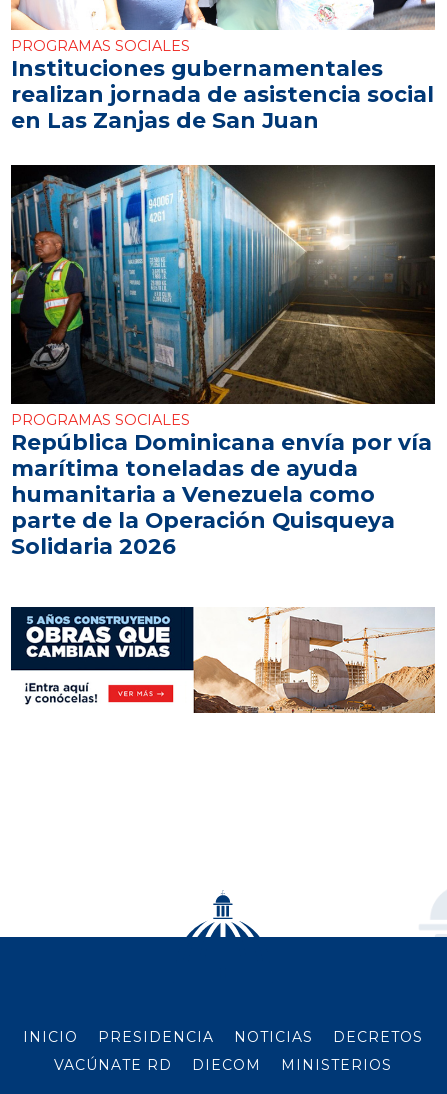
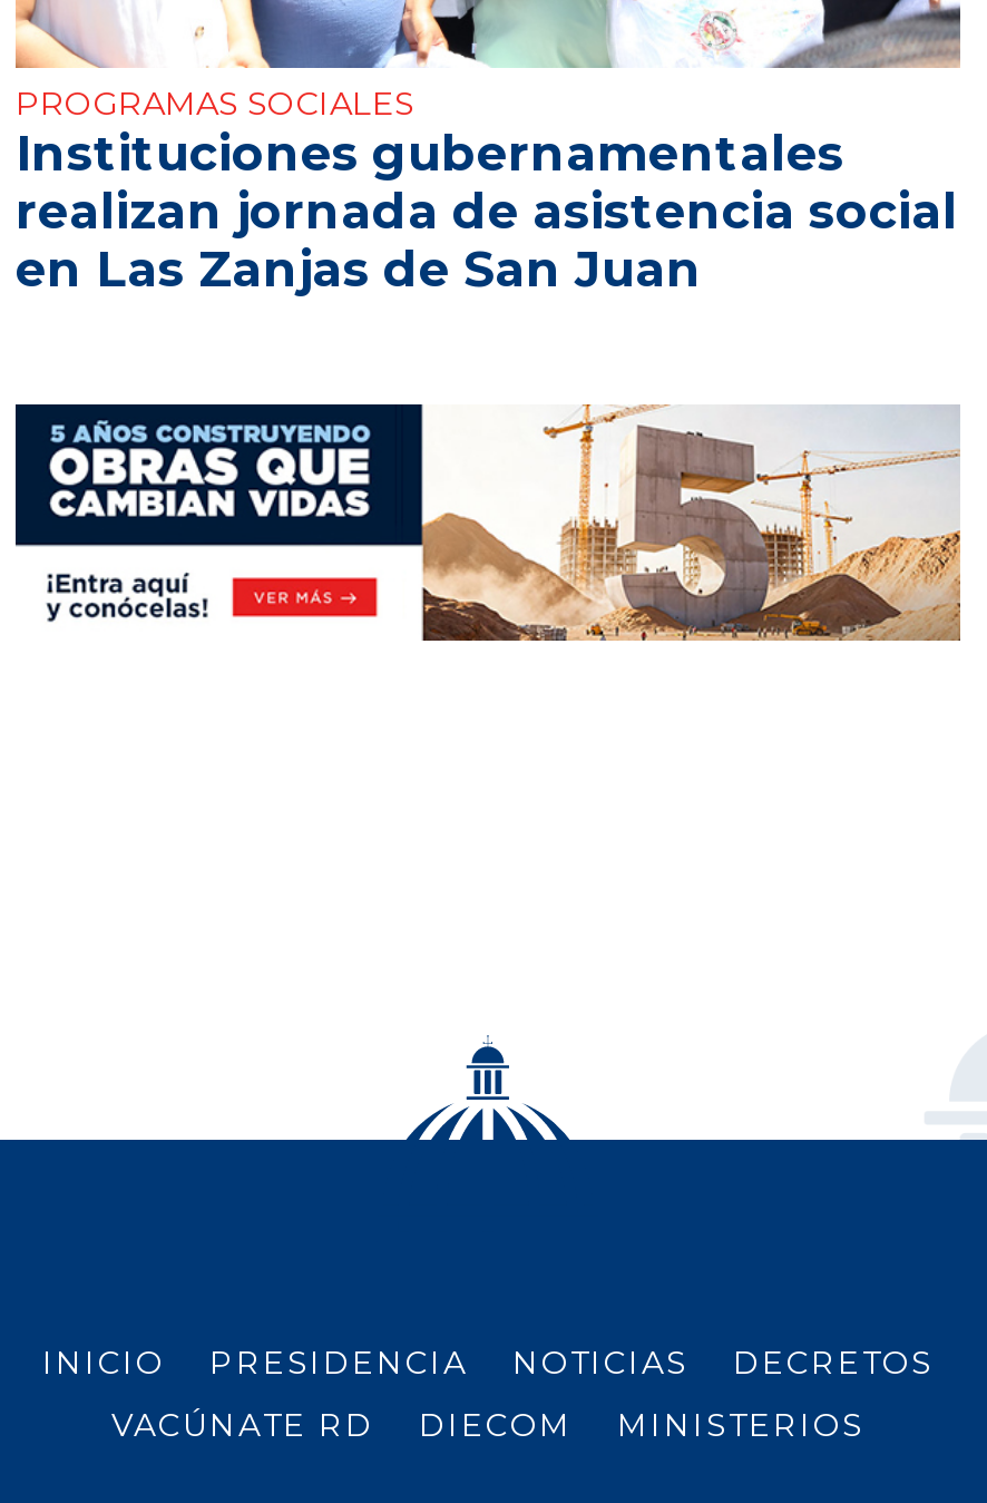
[10,164,436,559] [image] | PROGRAMAS SOCIALES | República Dominicana envía por vía | marítima toneladas de ayuda | humanitaria a Venezuela como | parte de la Operación Quisqueya | Solidaria 2026 -> none

